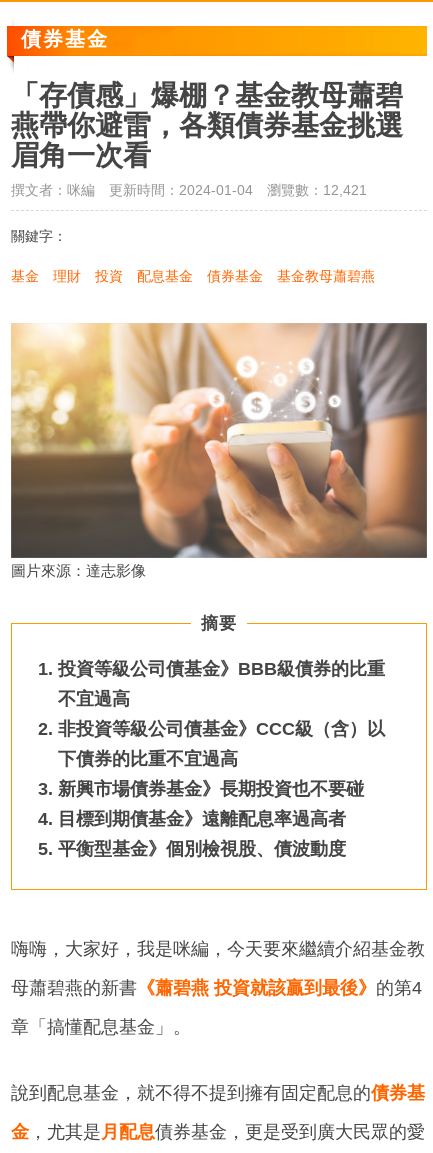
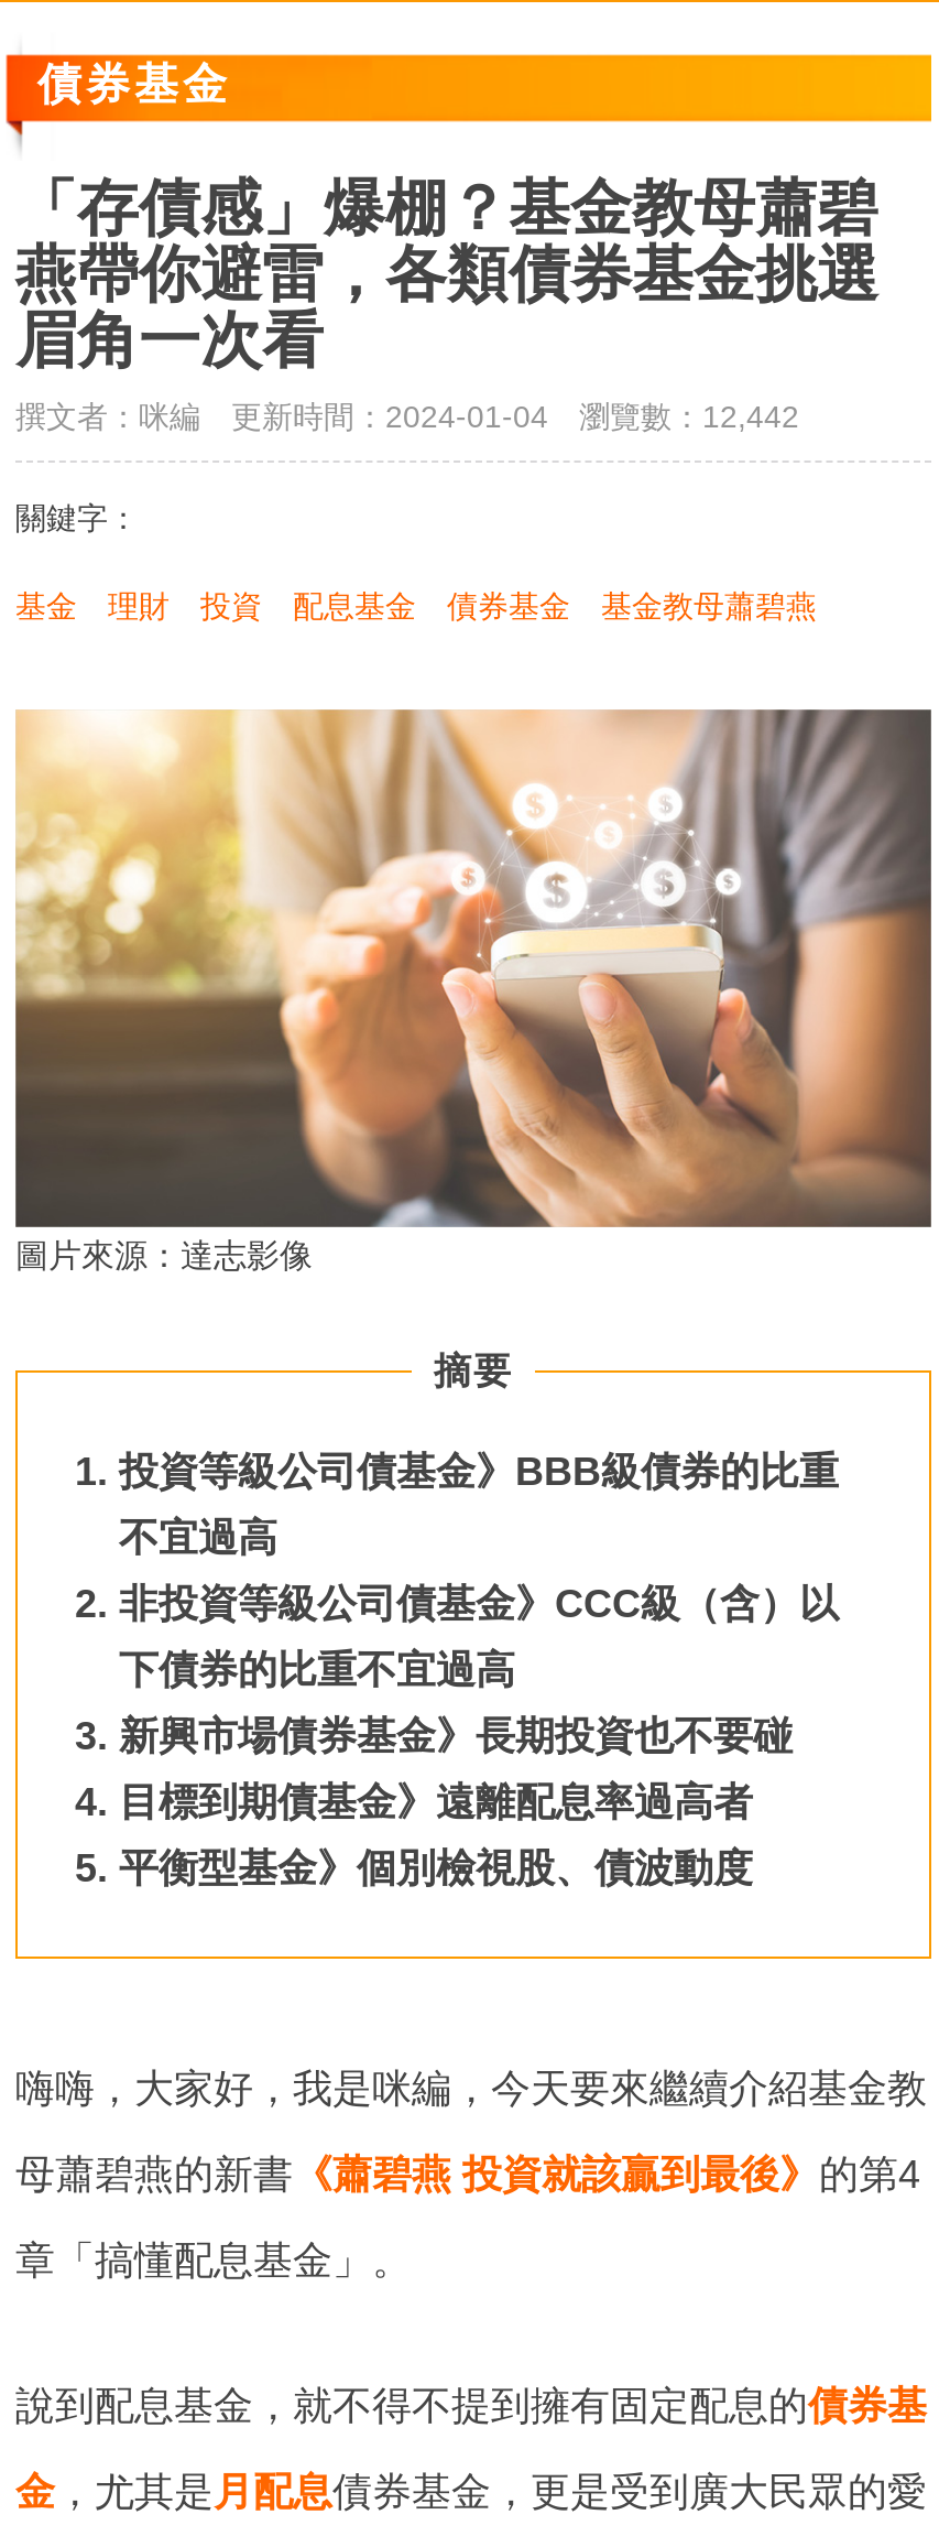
[11,182,367,198] 撰文者：咪編 更新時間：2024-01-04 瀏覽數：12,421 -> [15,399,799,434] 撰文者：咪編 更新時間：2024-01-04 瀏覽數：12,442

